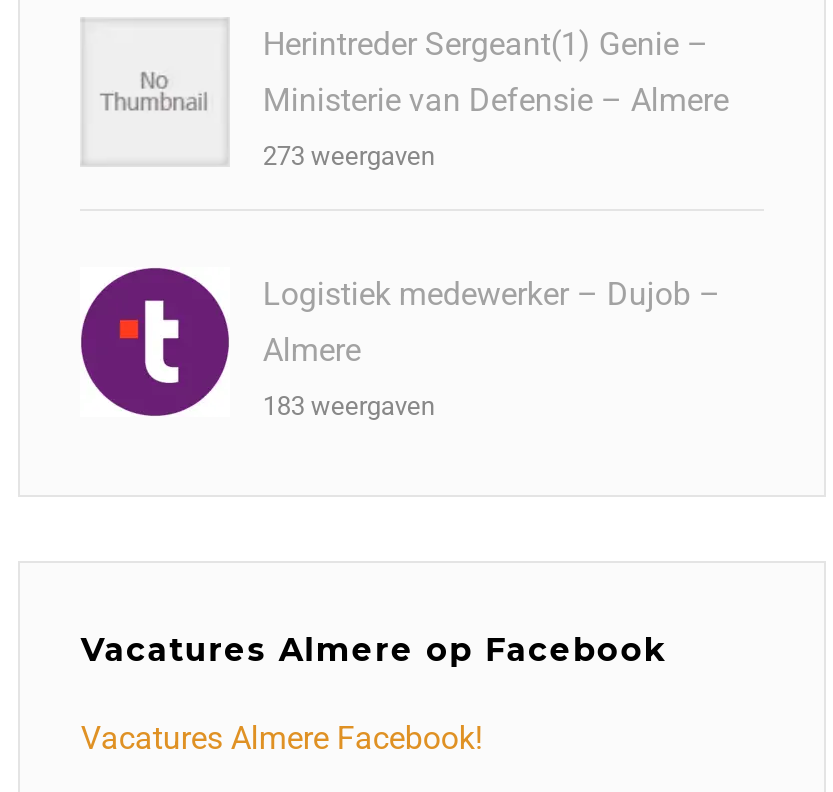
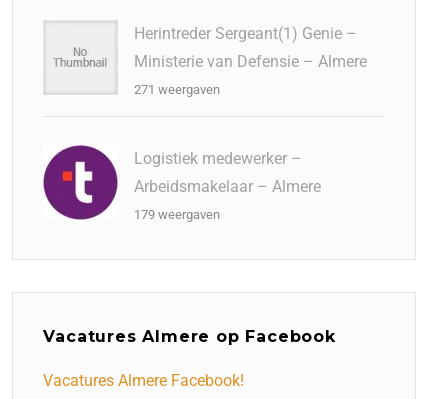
[263,141,435,171] 273 weergaven -> [134,82,220,97] 271 weergaven
[263,275,721,313] Logistiek medewerker – Dujob – -> [134,149,302,168] Logistiek medewerker –
[263,331,361,369] Almere -> [134,177,321,196] Arbeidsmakelaar – Almere
[263,391,435,421] 183 weergaven -> [134,207,220,222] 179 weergaven

